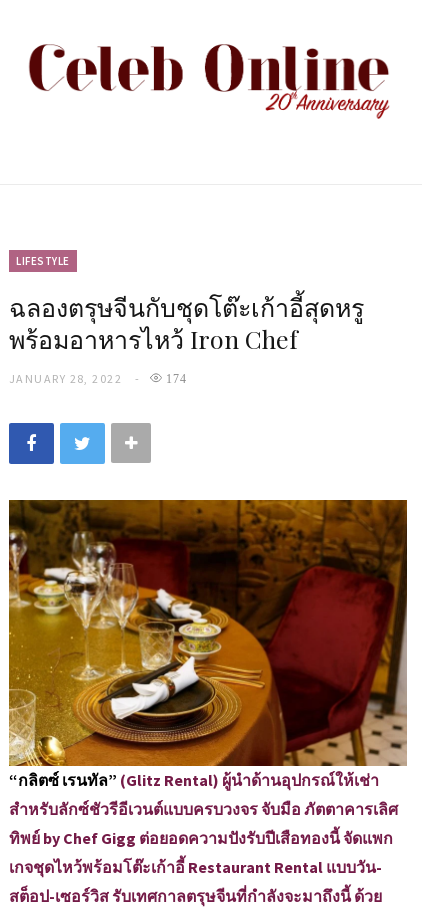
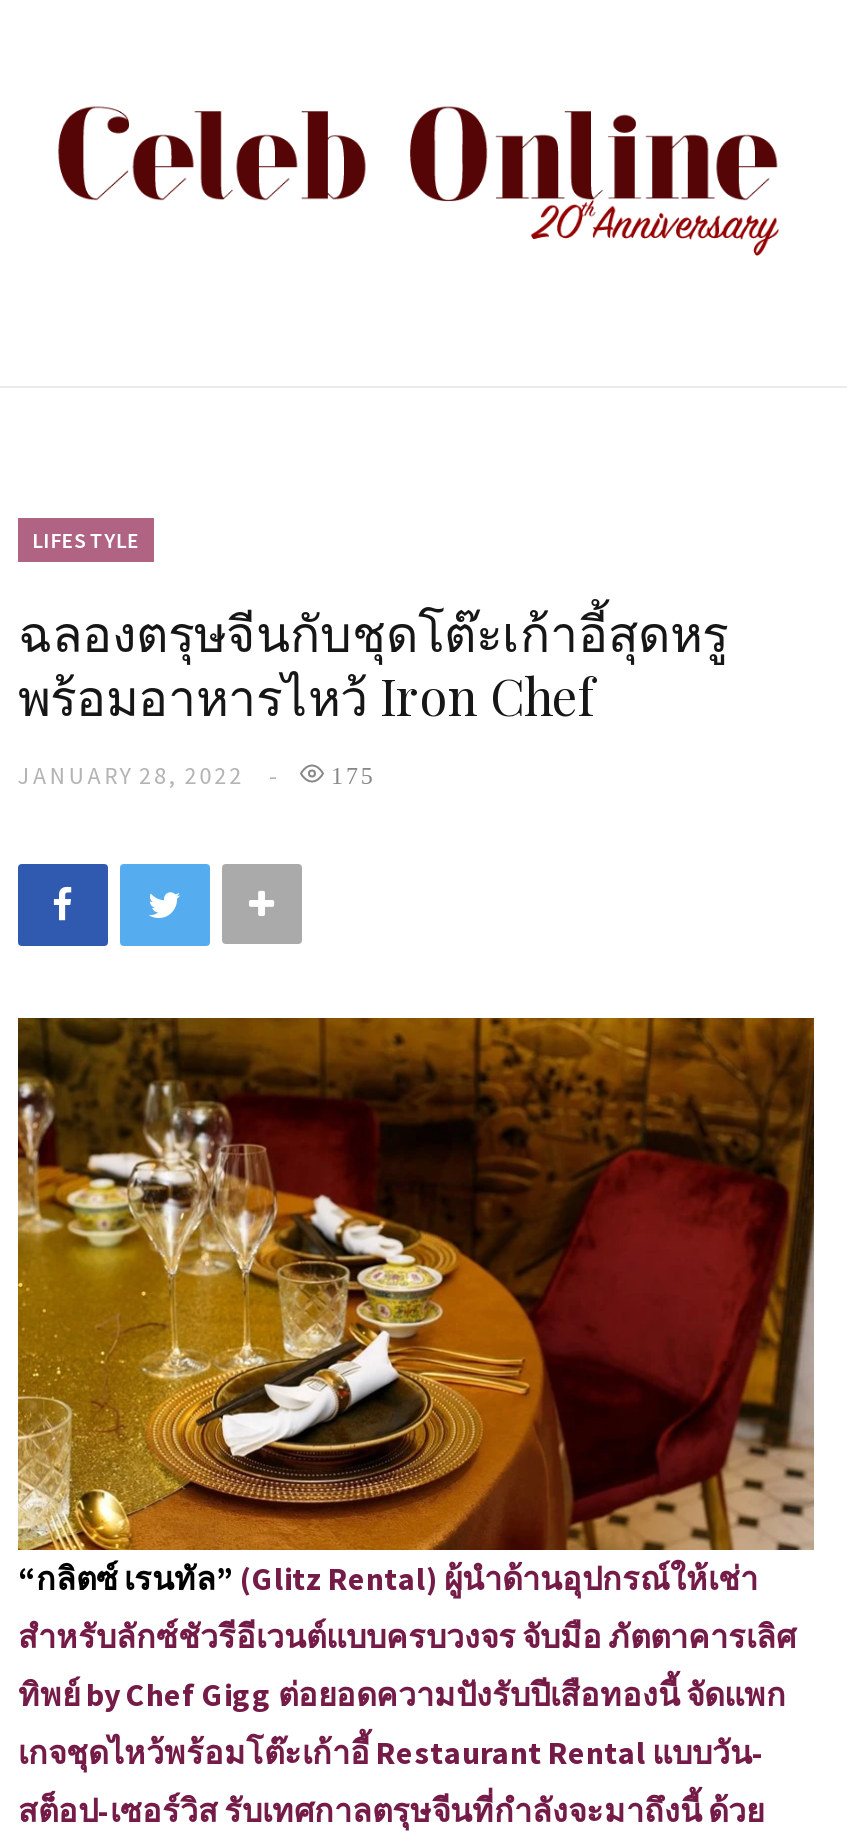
[165,371,188,385] 174 -> [331,761,376,789] 175

